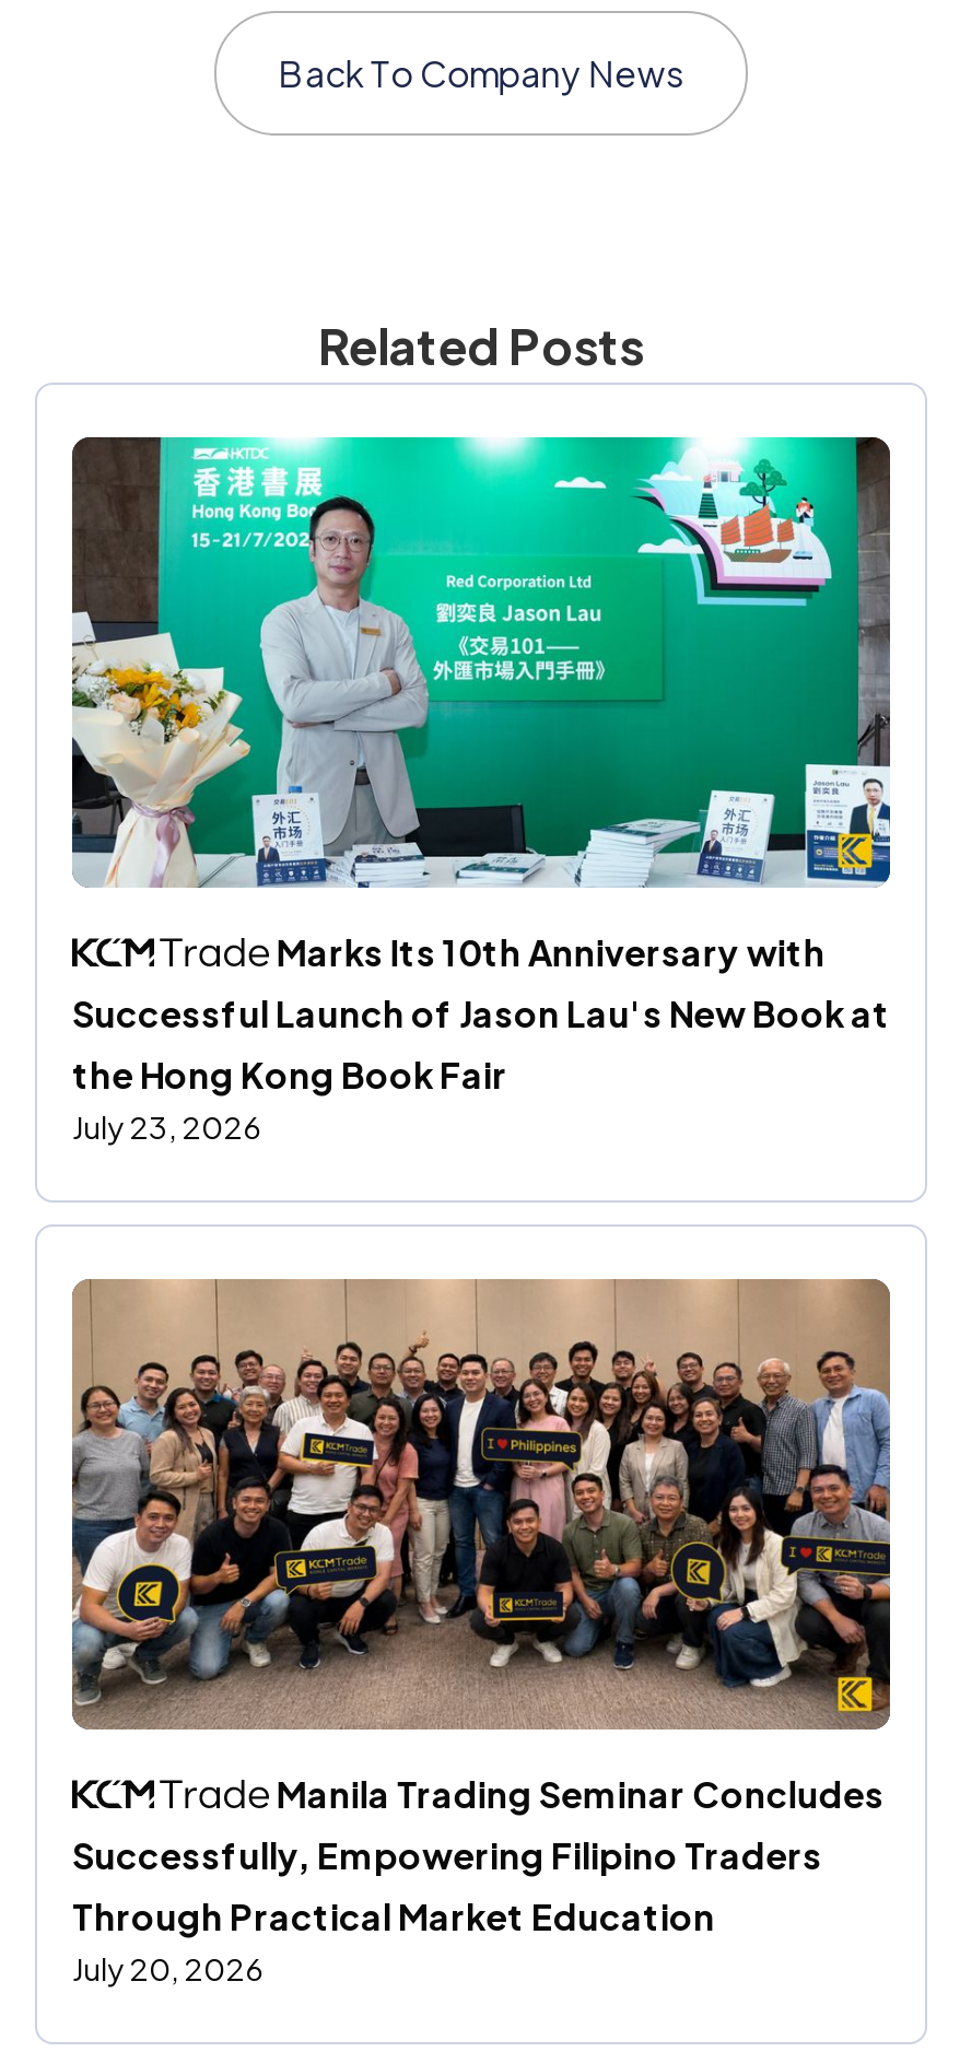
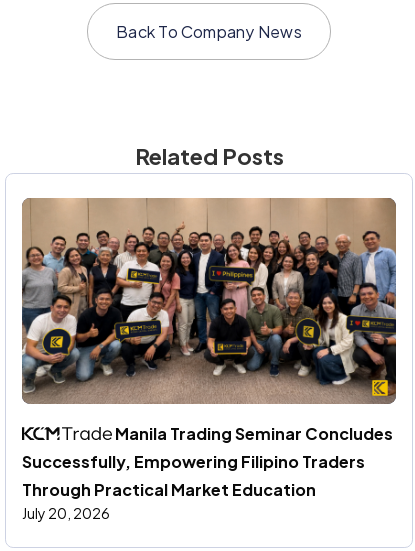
[70,435,892,1145] [image] | Marks Its 10th Anniversary with | Successful Launch of Jason Lau's New Book at | the Hong Kong Book Fair | July 23, 2026 -> none

